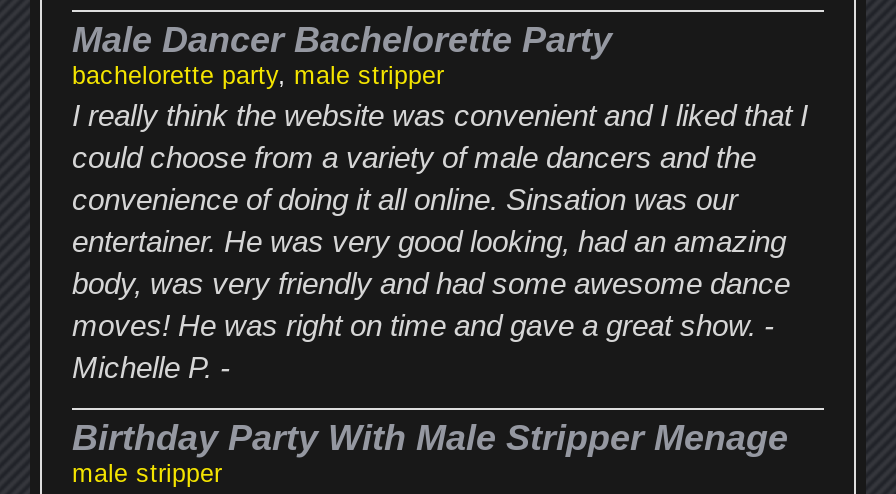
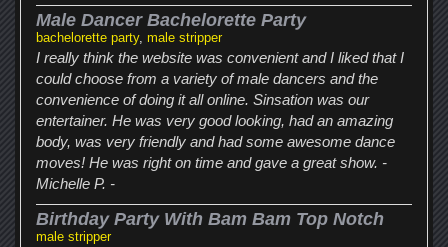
[72,418,788,458] Birthday Party With Male Stripper Menage -> [36,209,384,229] Birthday Party With Bam Bam Top Notch

